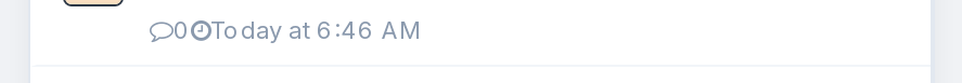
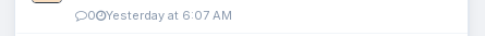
[210,15,421,45] Today at 6:46 AM -> [106,8,232,23] Yesterday at 6:07 AM

